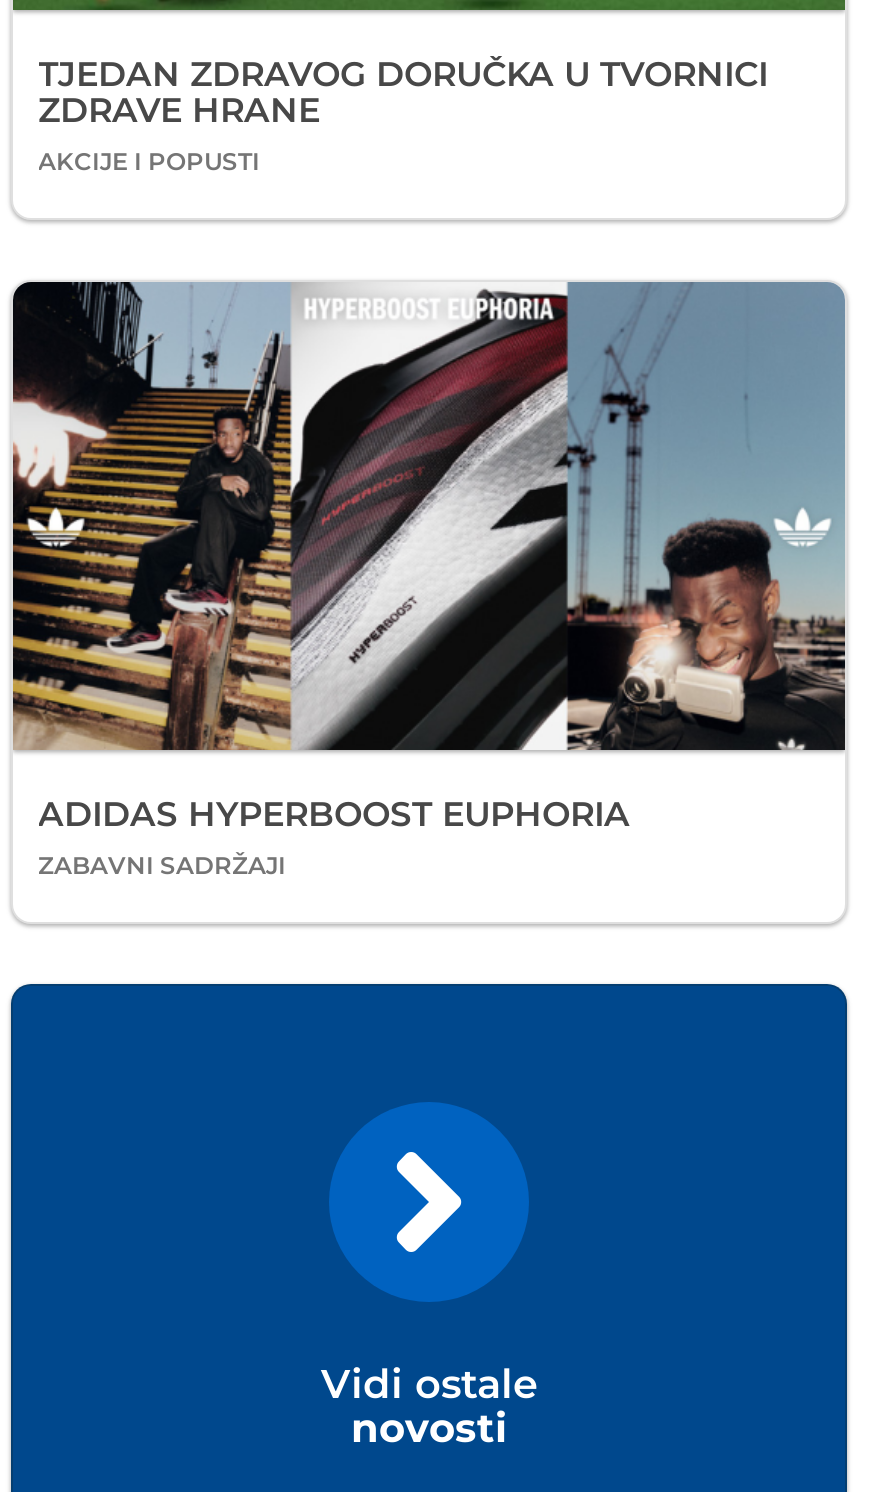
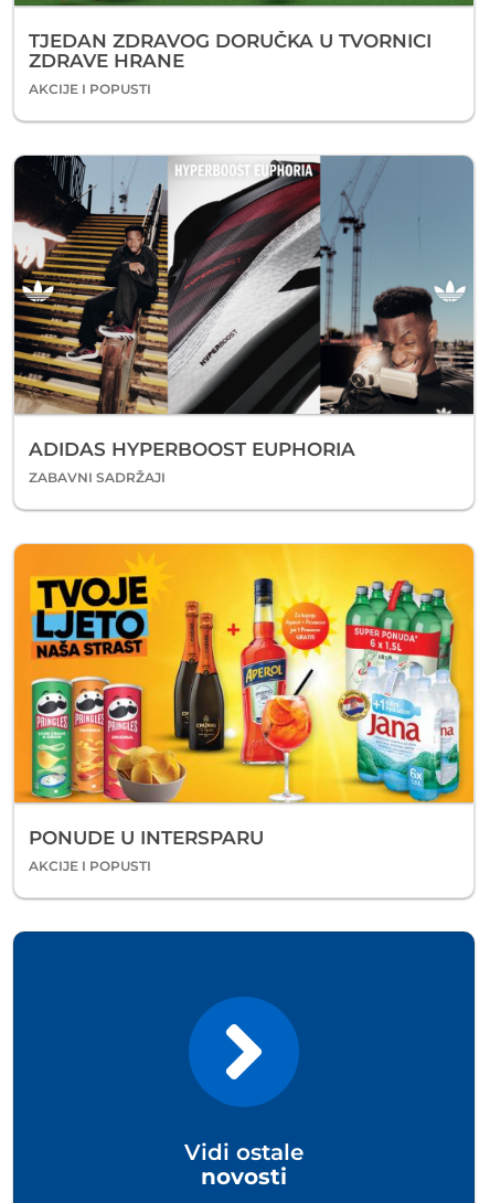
none -> [13,543,475,874] [image] | PONUDE U INTERSPARU | AKCIJE I POPUSTI

